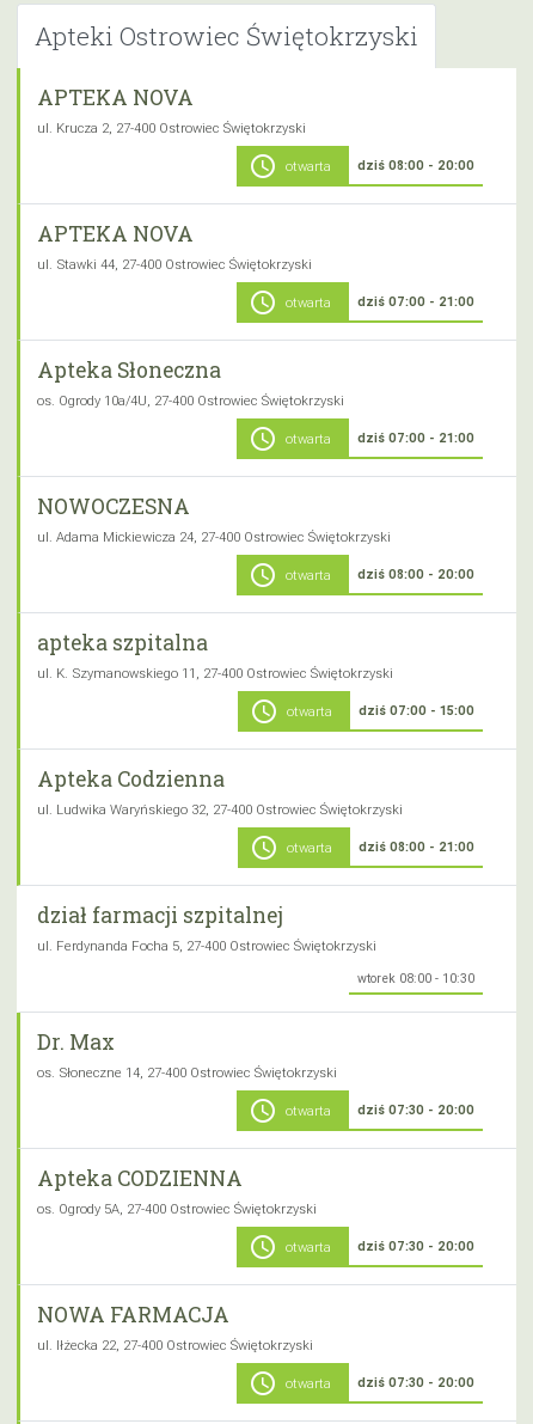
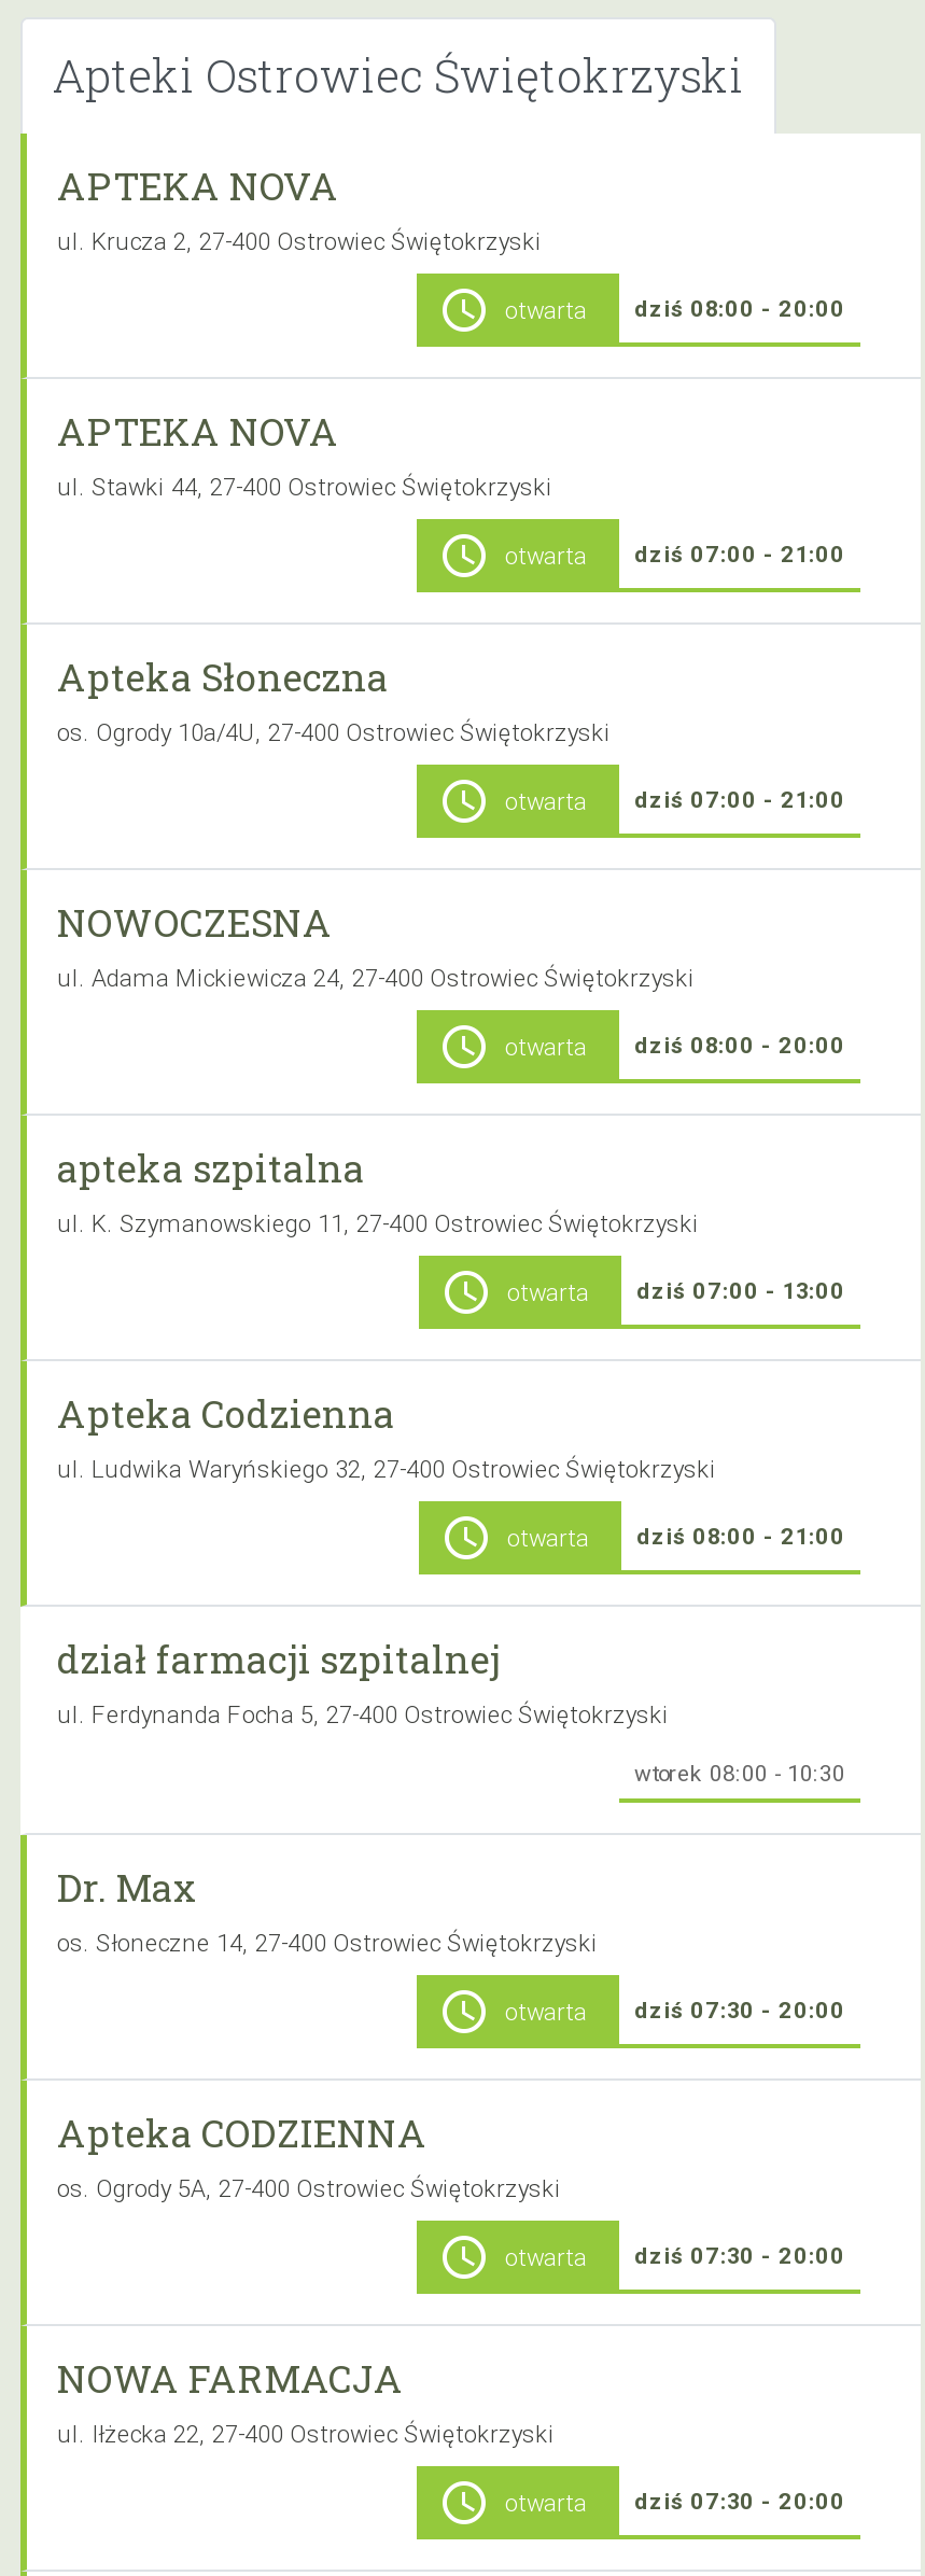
[359,702,474,719] dziś 07:00 - 15:00 -> [636,1275,845,1305] dziś 07:00 - 13:00

